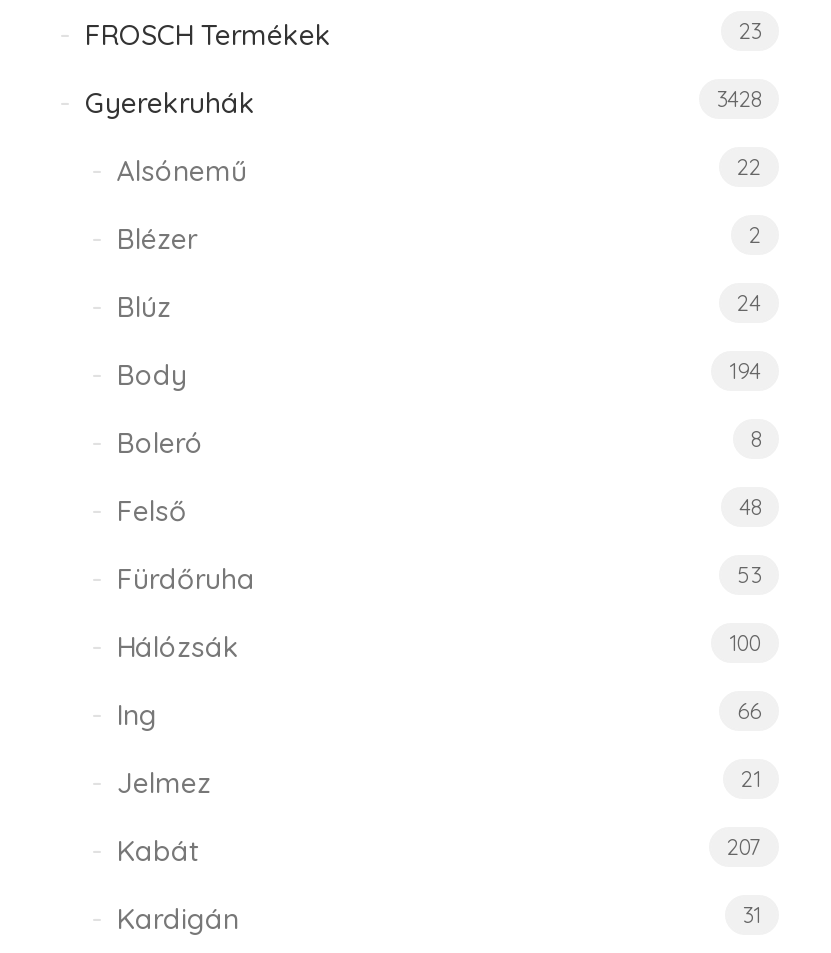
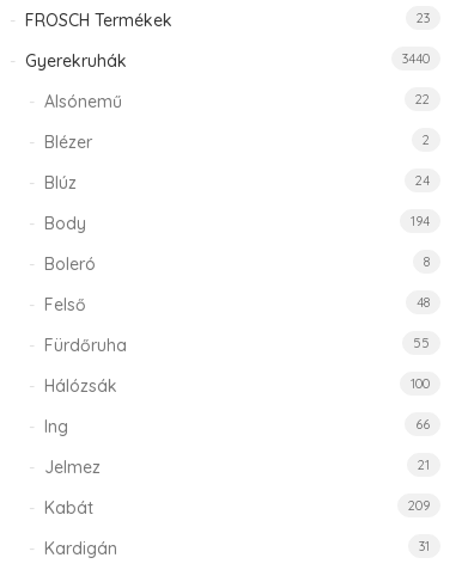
[717,86,761,114] 3428 -> [402,51,430,67] 3440
[737,562,761,590] 53 -> [413,335,430,352] 55
[727,834,761,862] 207 -> [408,497,430,514] 209

